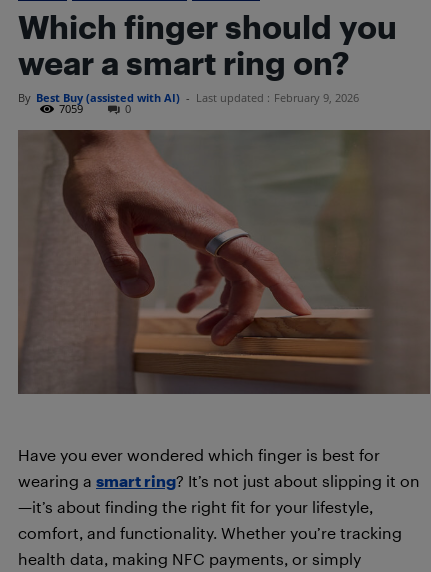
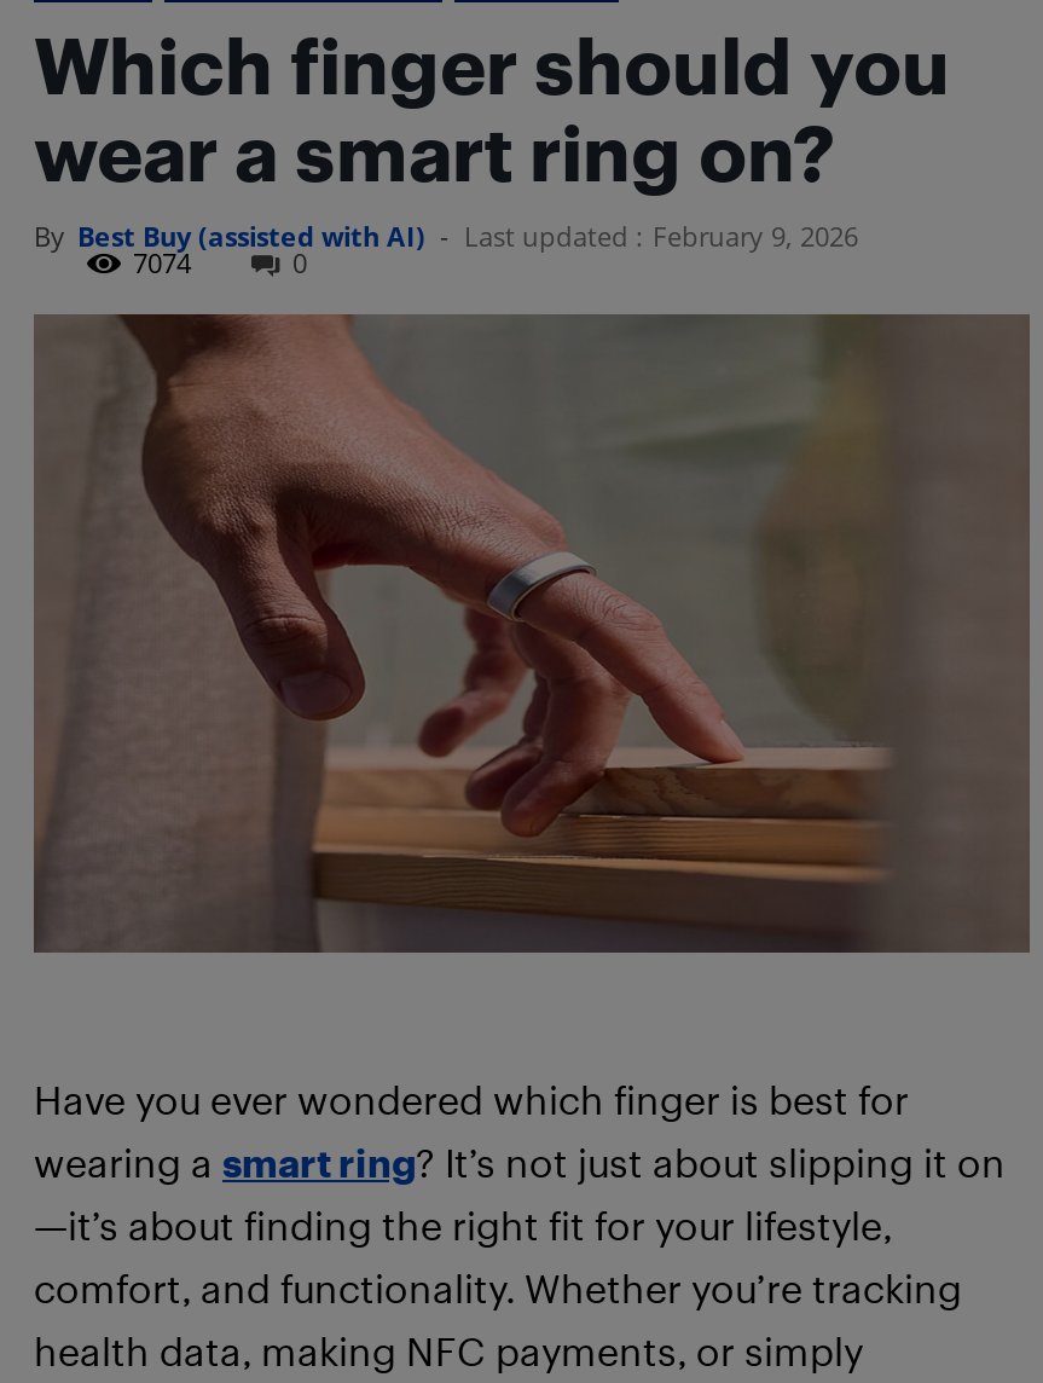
[59,101,83,116] 7059 -> [133,244,191,280] 7074

